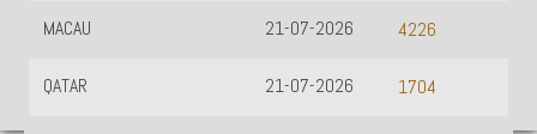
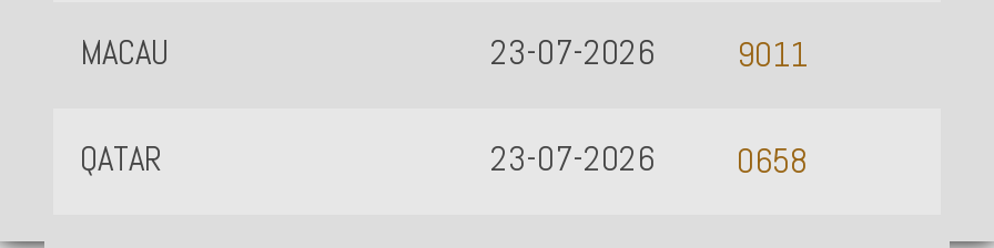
[265,17,354,41] 21-07-2026 -> [490,31,655,76] 23-07-2026
[398,17,436,41] 4226 -> [737,32,808,77] 9011
[265,74,354,98] 21-07-2026 -> [490,138,655,182] 23-07-2026
[398,75,436,99] 1704 -> [737,139,808,183] 0658

